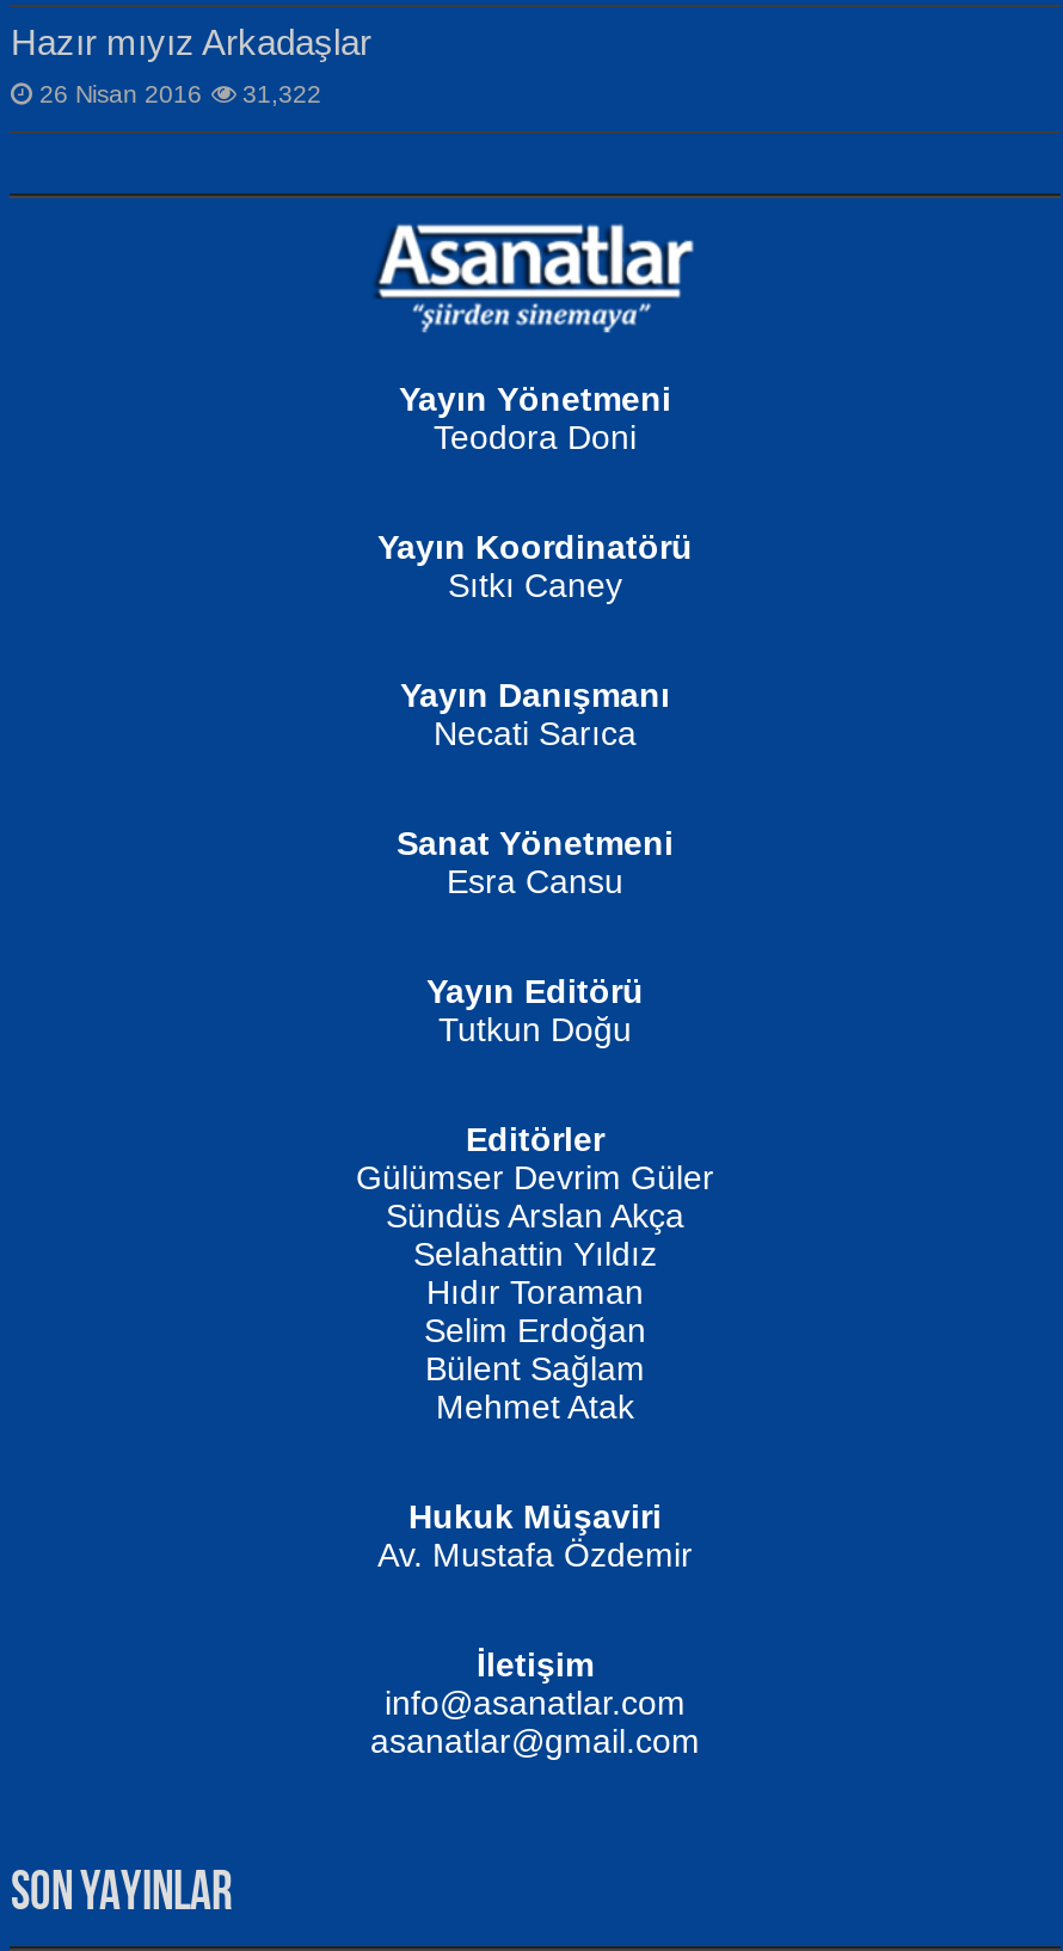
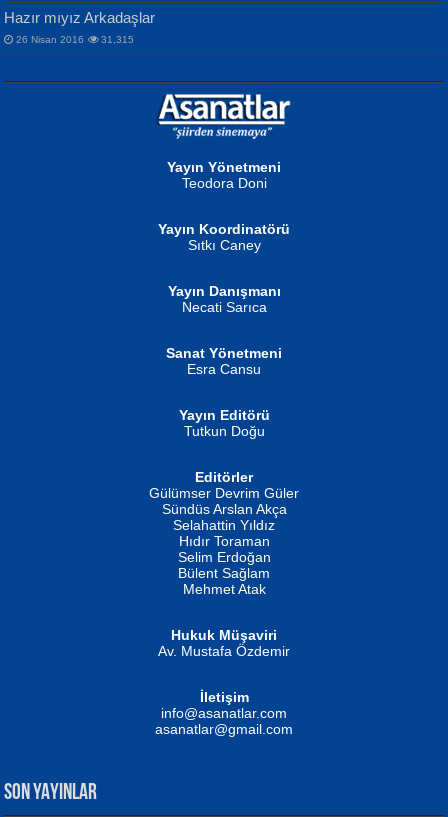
[39,81,321,107] 26 Nisan 2016 31,322 -> [16,34,134,45] 26 Nisan 2016 31,315

